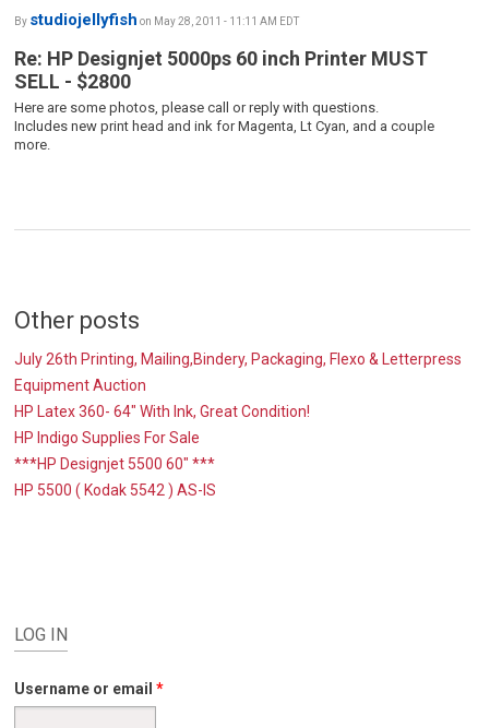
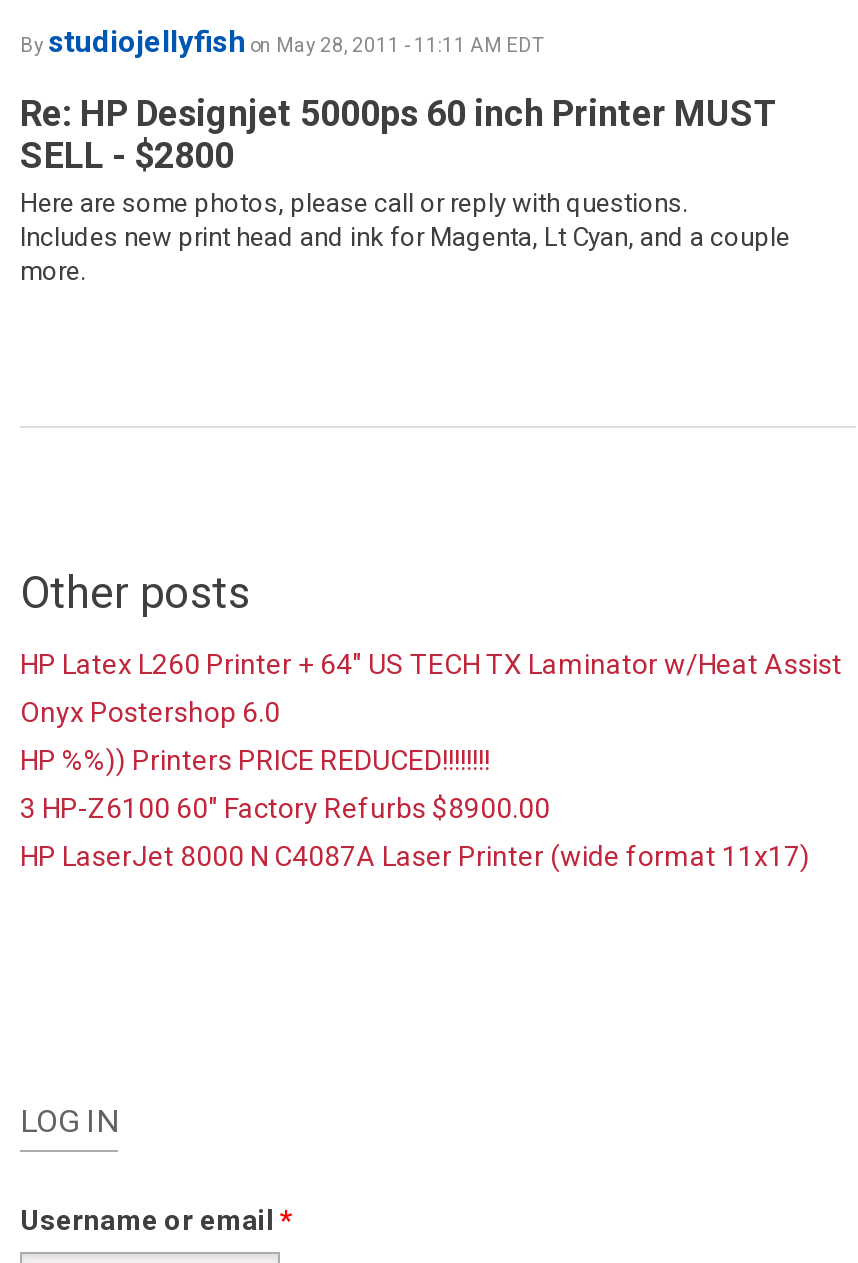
[14,350,462,499] July 26th Printing, Mailing,Bindery, Packaging, Flexo & Letterpress | Equipment Auction | HP Latex 360- 64" With Ink, Great Condition! | HP Indigo Supplies For Sale | ***HP Designjet 5500 60" *** | HP 5500 ( Kodak 5542 ) AS-IS -> [20,648,842,872] HP Latex L260 Printer + 64" US TECH TX Laminator w/Heat Assist | Onyx Postershop 6.0 | HP %%)) Printers PRICE REDUCED!!!!!!!! | 3 HP-Z6100 60" Factory Refurbs $8900.00 | HP LaserJet 8000 N C4087A Laser Printer (wide format 11x17)

